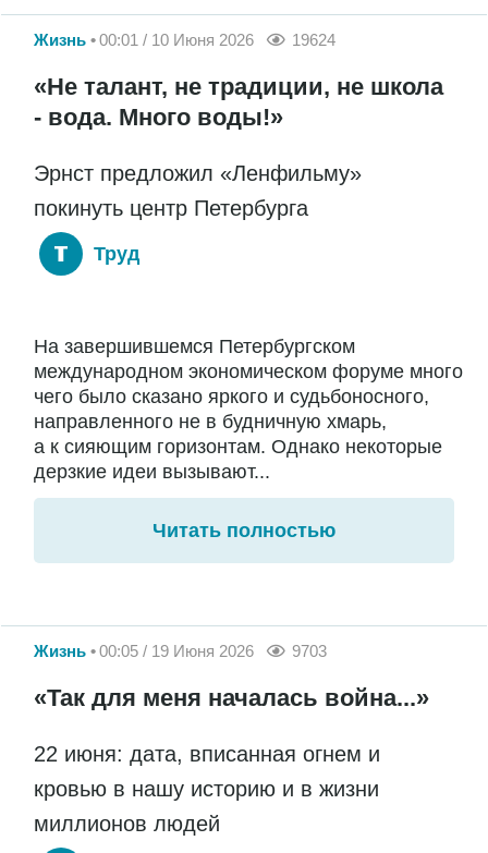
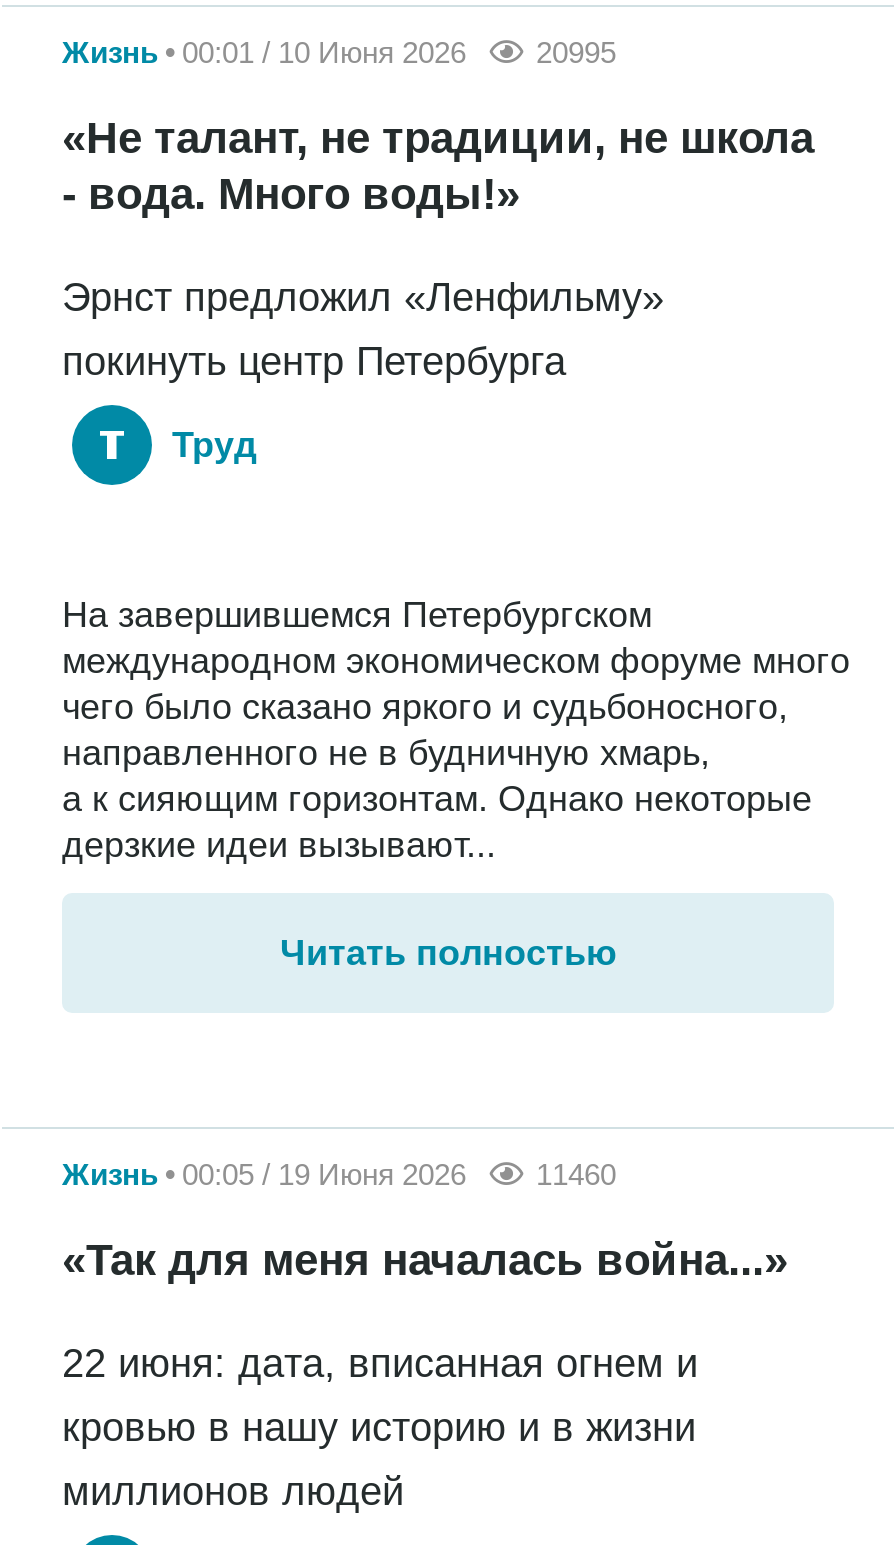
[292,31,335,49] 19624 -> [536,35,616,69] 20995
[292,642,327,661] 9703 -> [536,1158,616,1192] 11460

